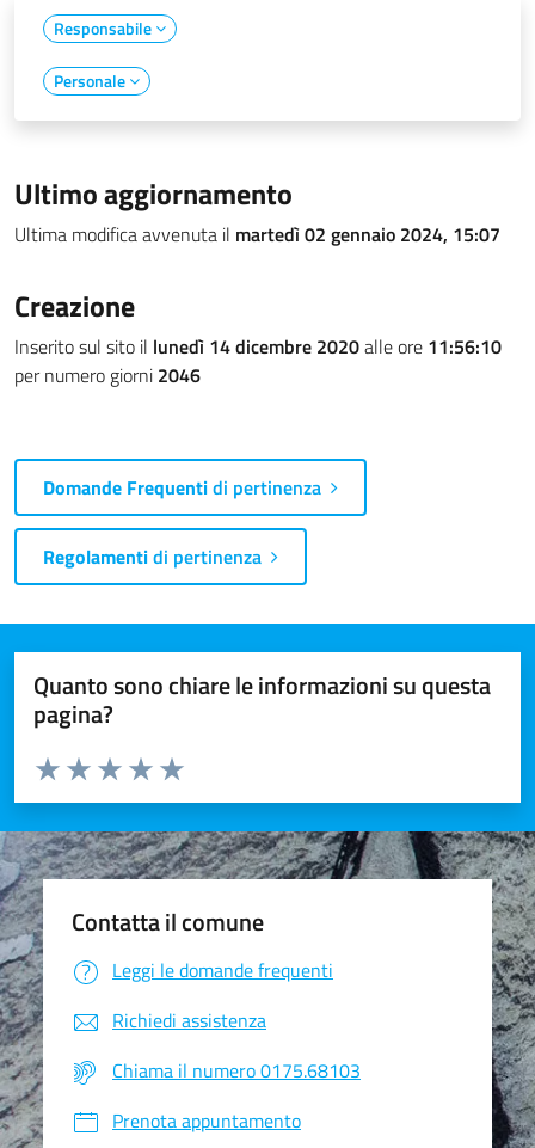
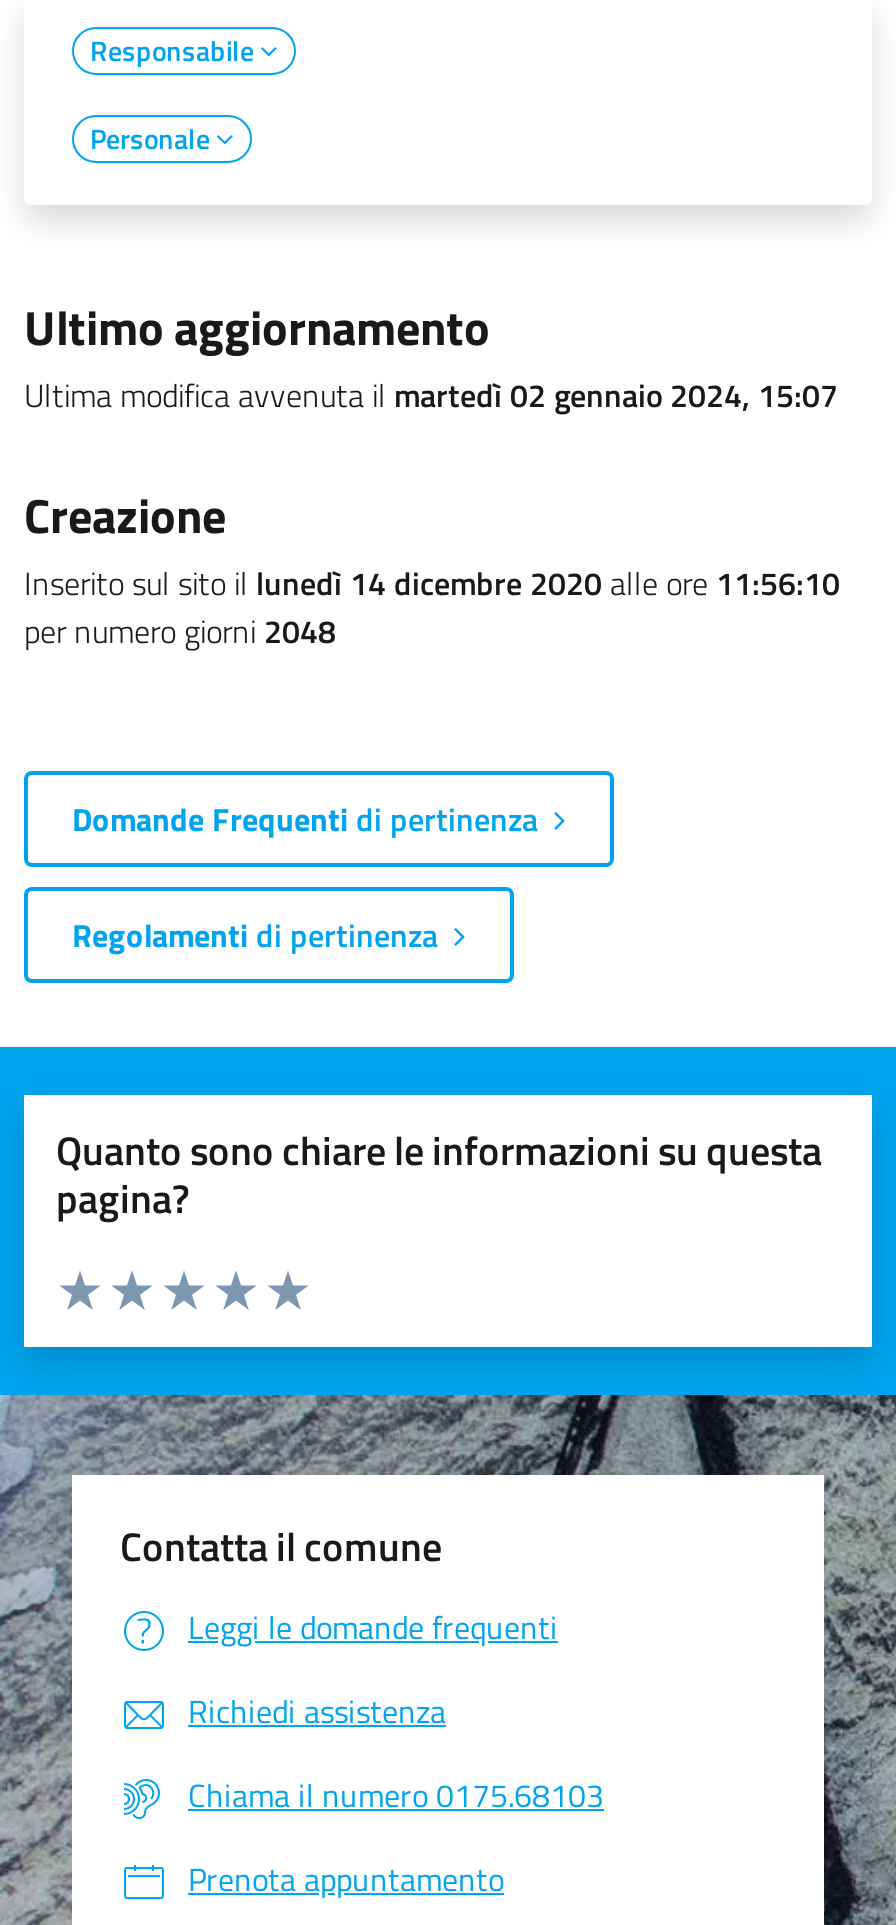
[14,361,201,389] per numero giorni 2046 -> [24,607,336,655] per numero giorni 2048

